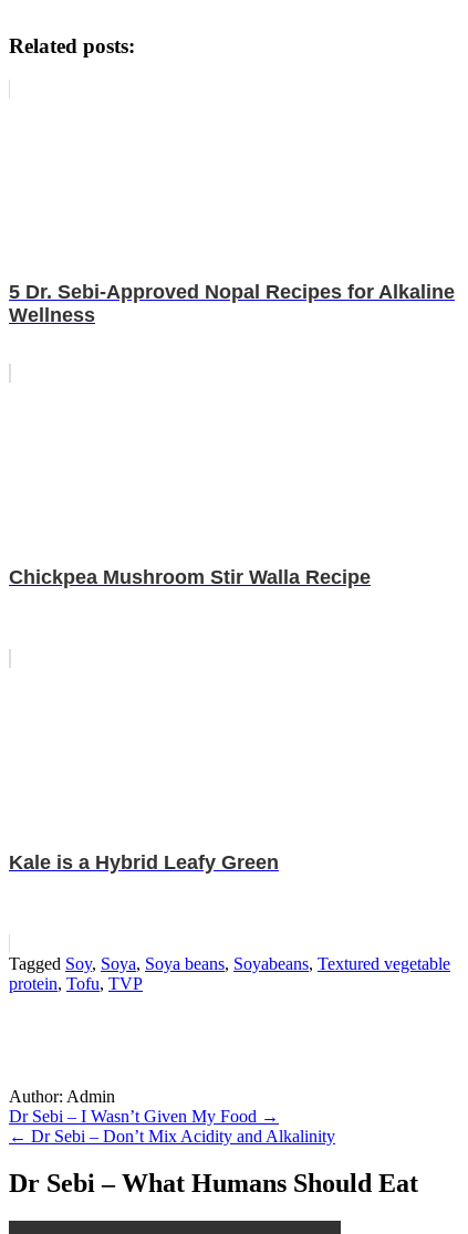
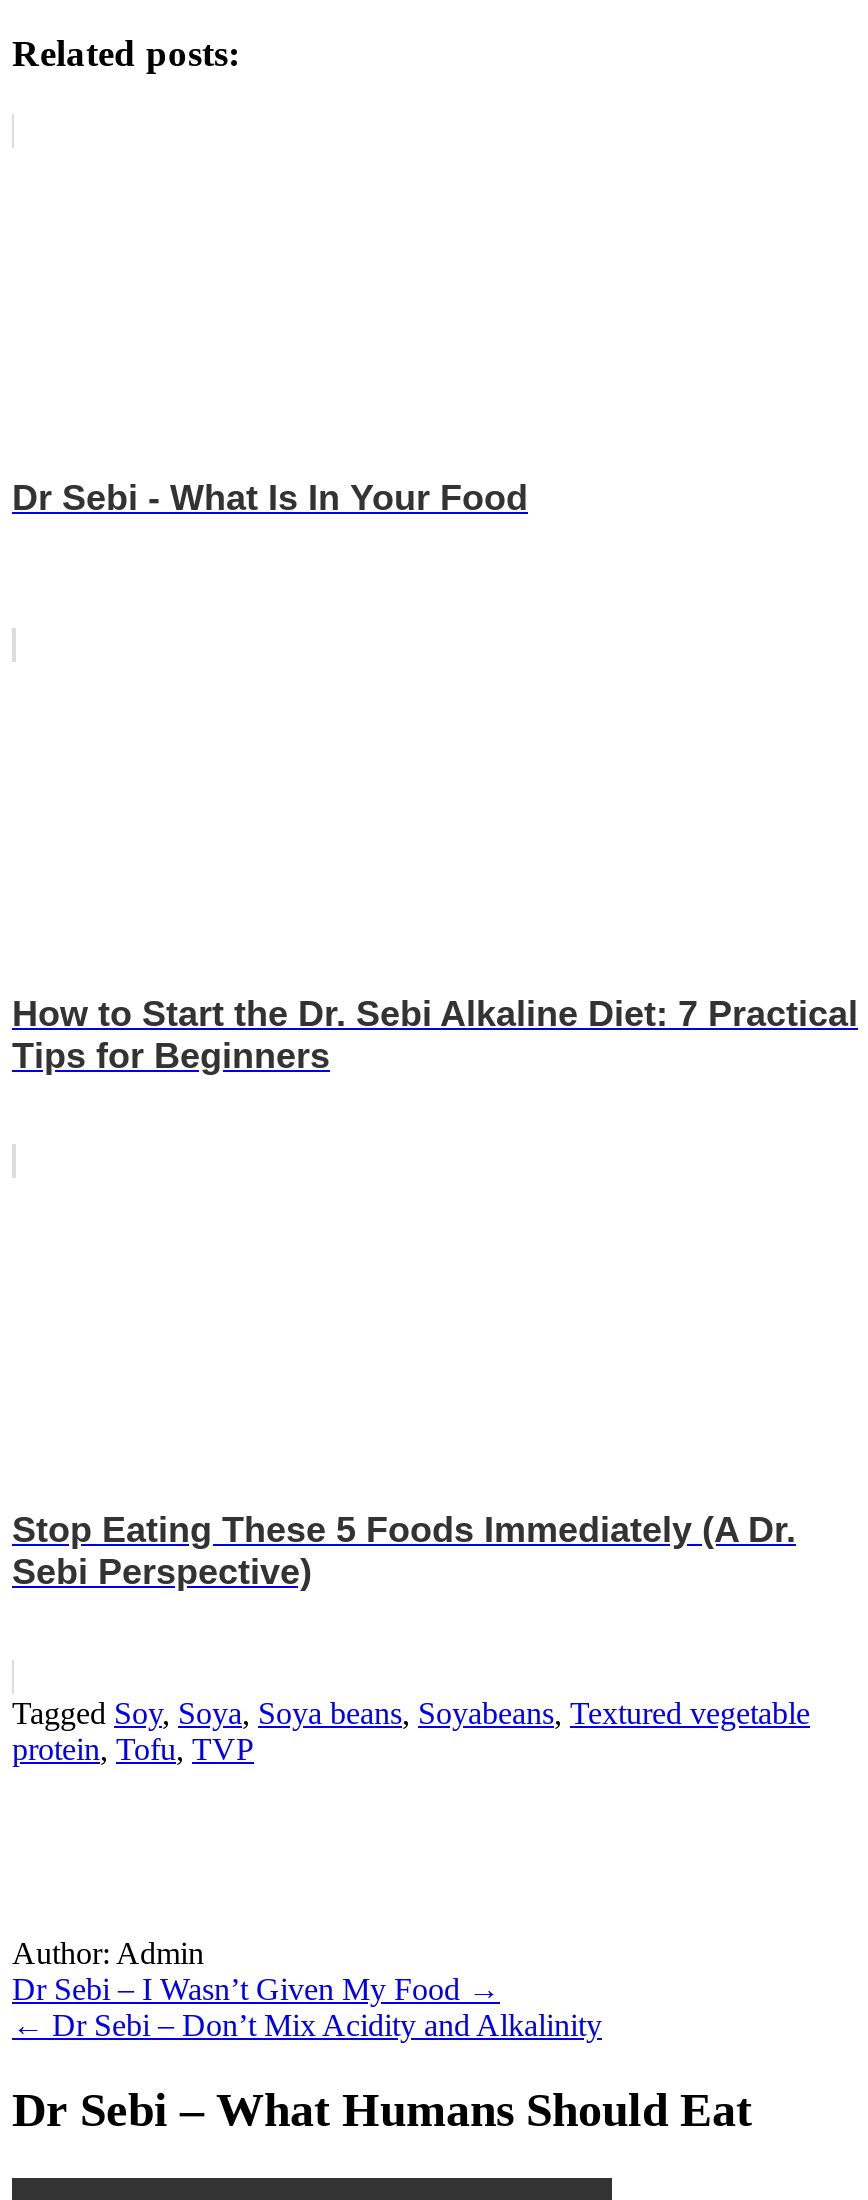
[9,281,455,327] 5 Dr. Sebi-Approved Nopal Recipes for Alkaline | Wellness -> [12,479,528,519] Dr Sebi - What Is In Your Food
[9,567,371,589] Chickpea Mushroom Stir Walla Recipe -> [12,995,858,1077] How to Start the Dr. Sebi Alkaline Diet: 7 Practical | Tips for Beginners
[9,852,279,874] Kale is a Hybrid Leafy Green -> [12,1511,796,1593] Stop Eating These 5 Foods Immediately (A Dr. | Sebi Perspective)

